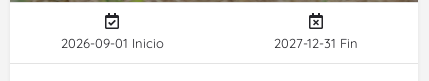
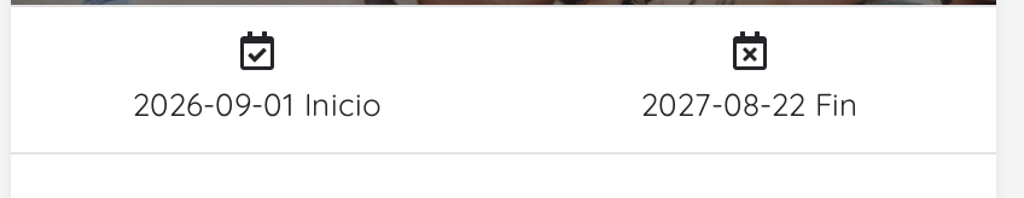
[274,35,358,51] 2027-12-31 Fin -> [641,85,859,123] 2027-08-22 Fin

